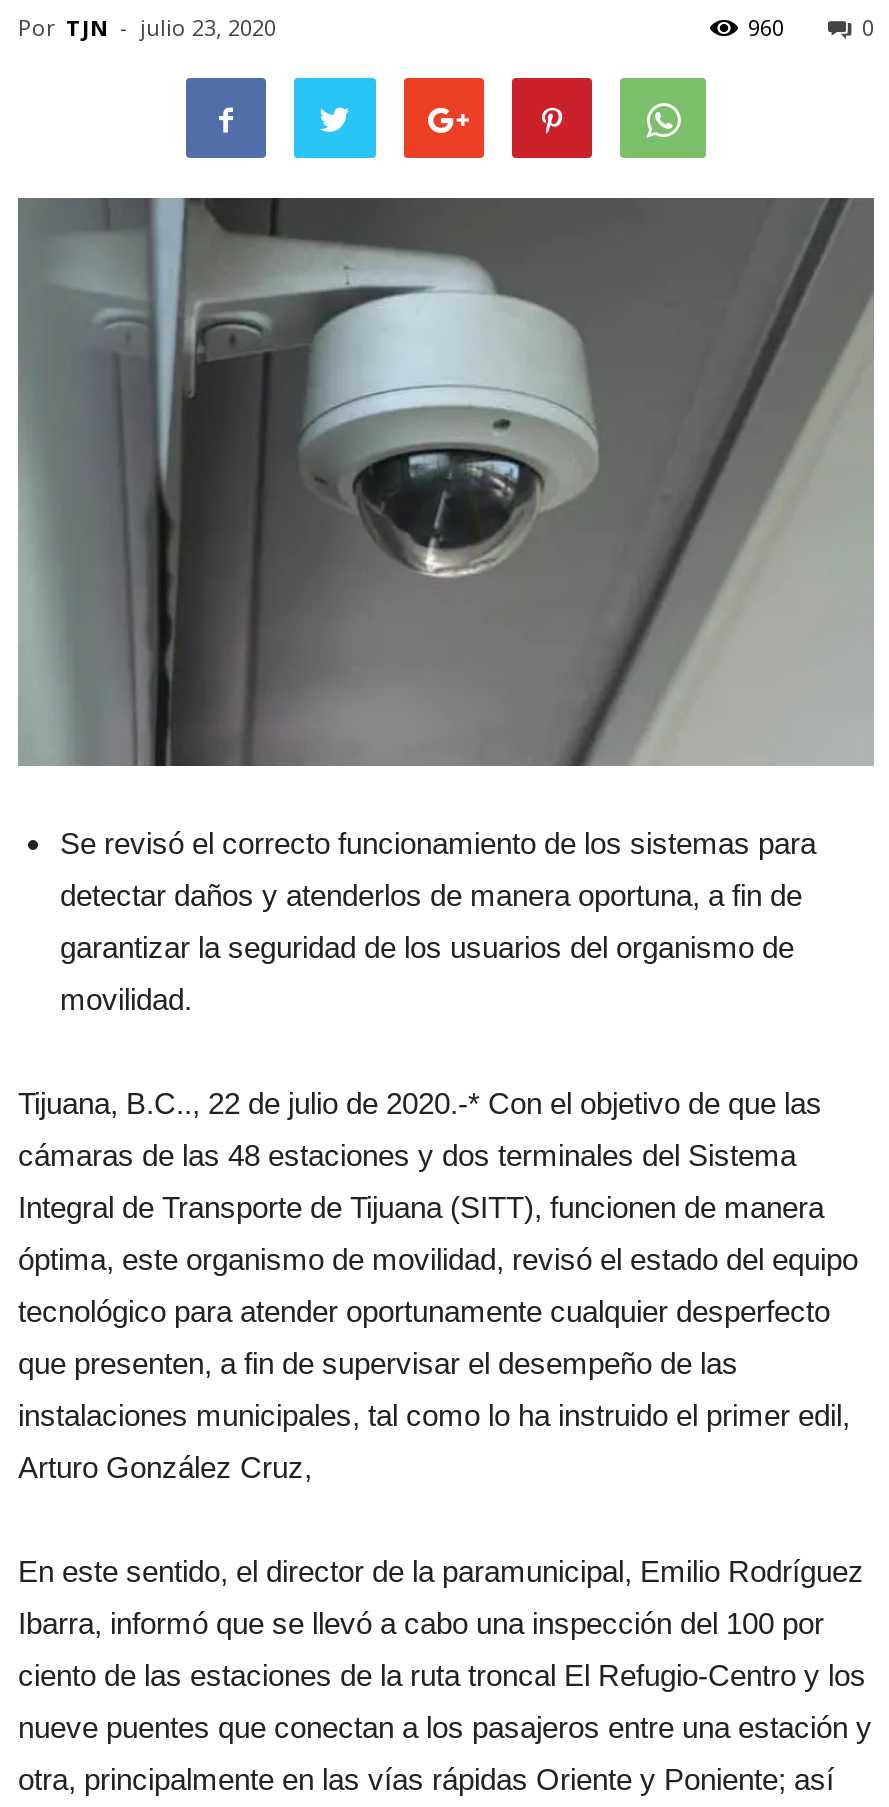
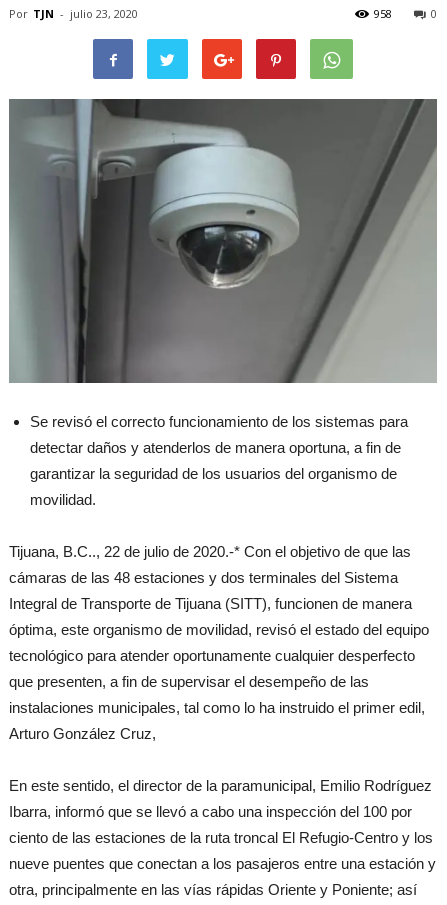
[748,12,784,42] 960 -> [374,6,392,21] 958

